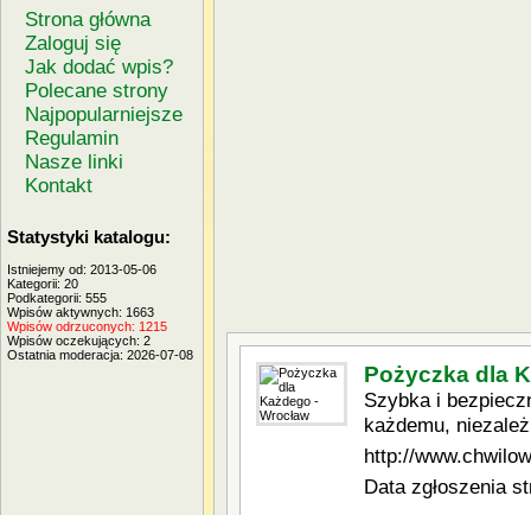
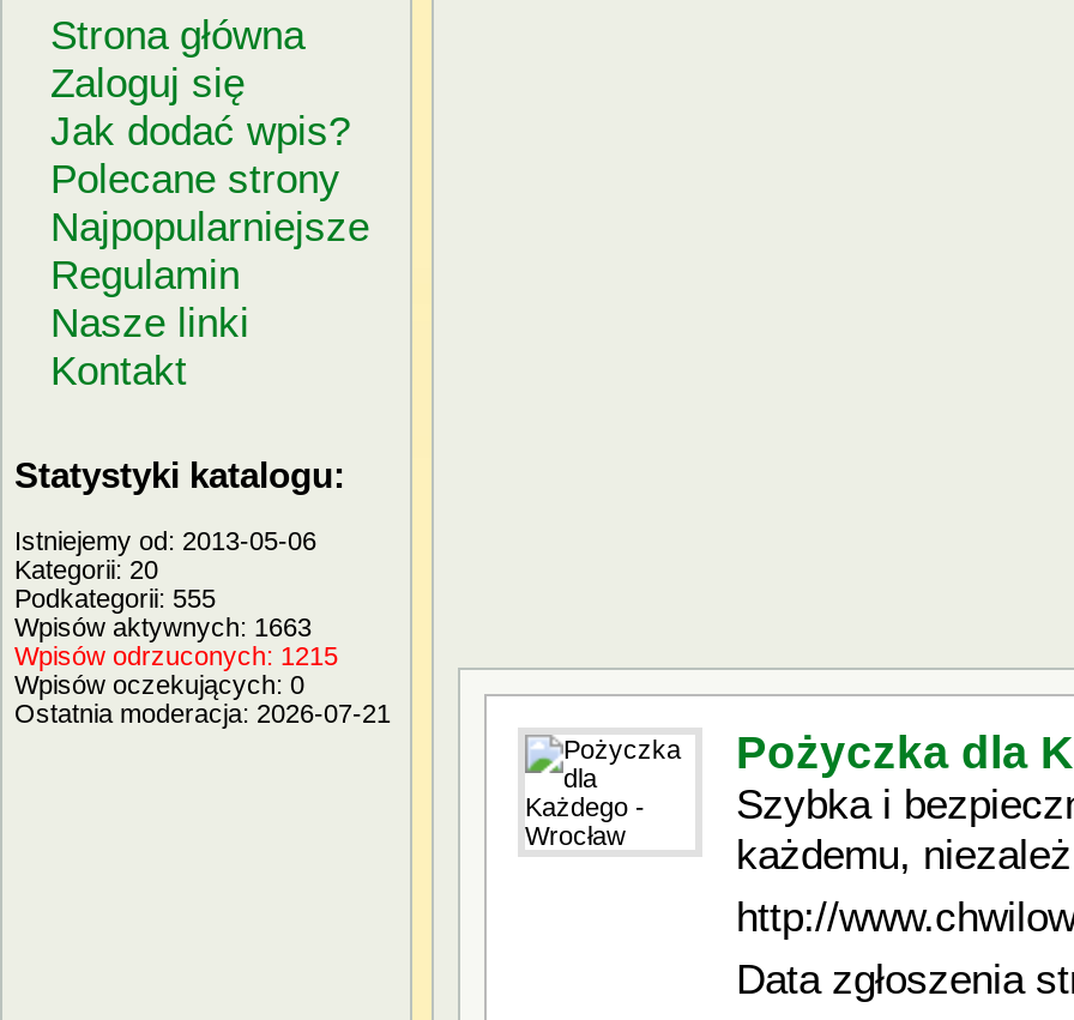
[7,333,151,347] Wpisów oczekujących: 2 -> [14,670,304,698] Wpisów oczekujących: 0
[7,347,193,362] Ostatnia moderacja: 2026-07-08 -> [14,698,391,727] Ostatnia moderacja: 2026-07-21

